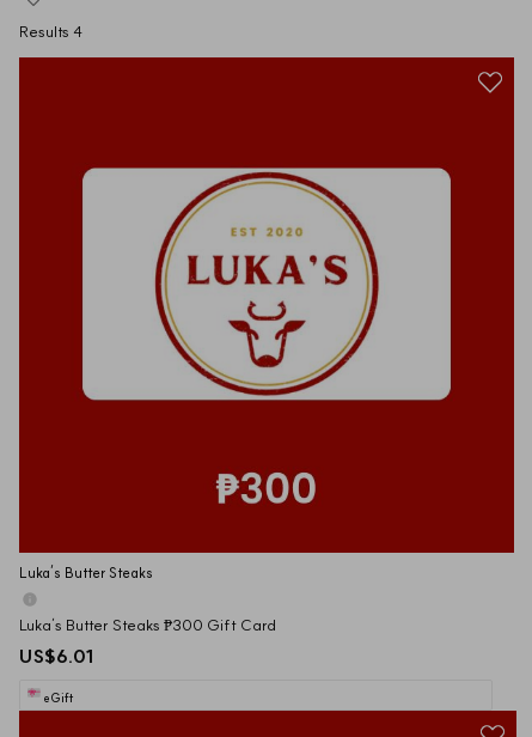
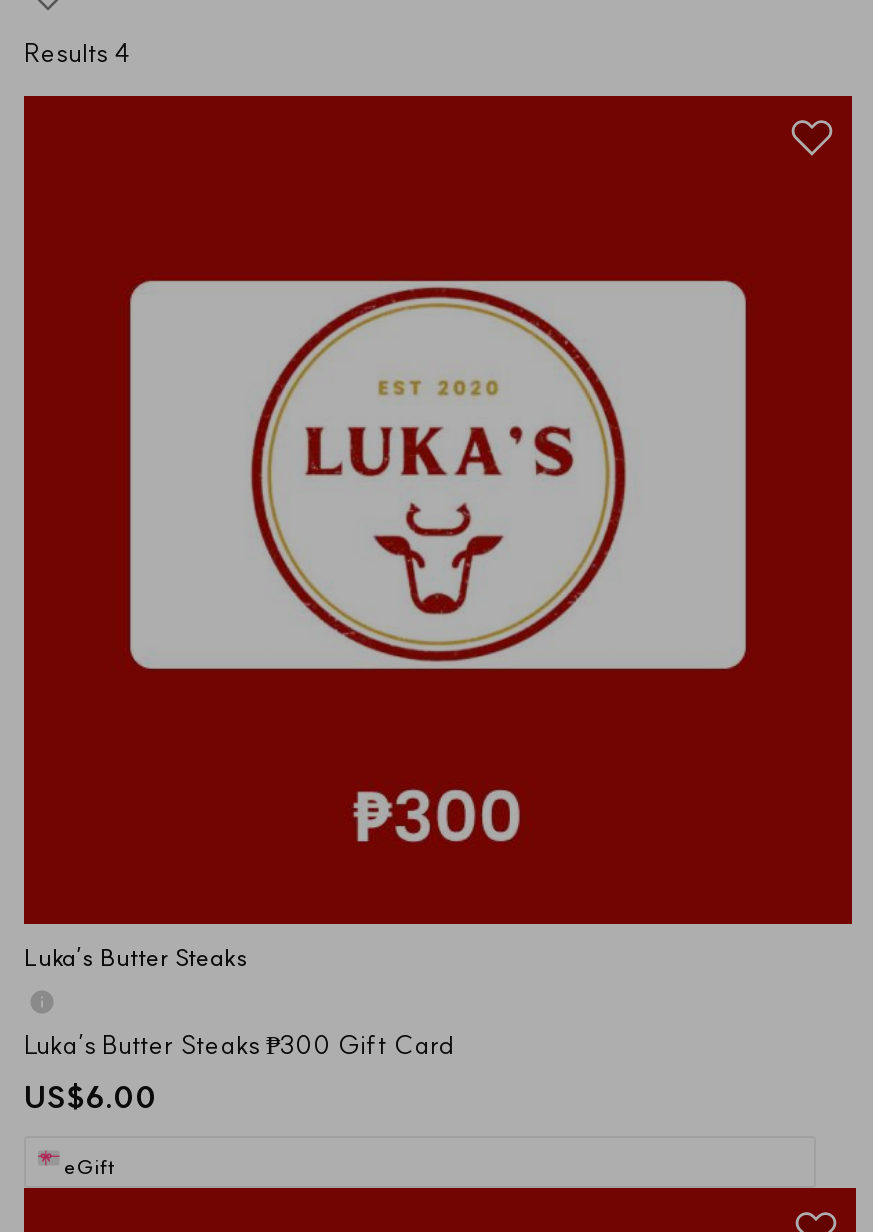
[19,645,93,668] US$6.01 -> [24,1078,158,1116] US$6.00

